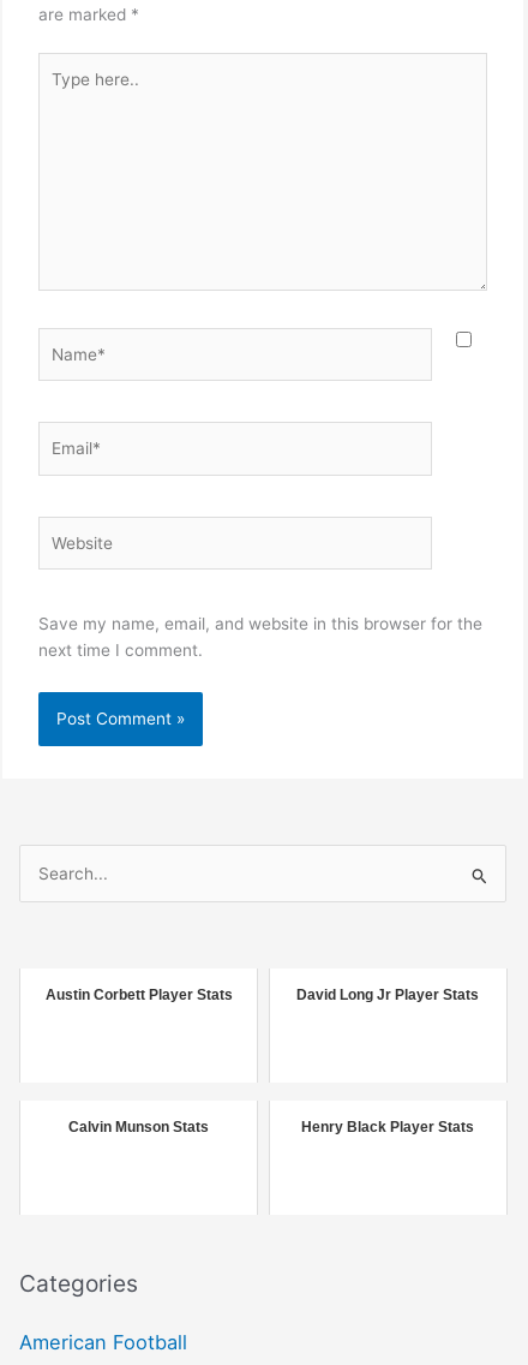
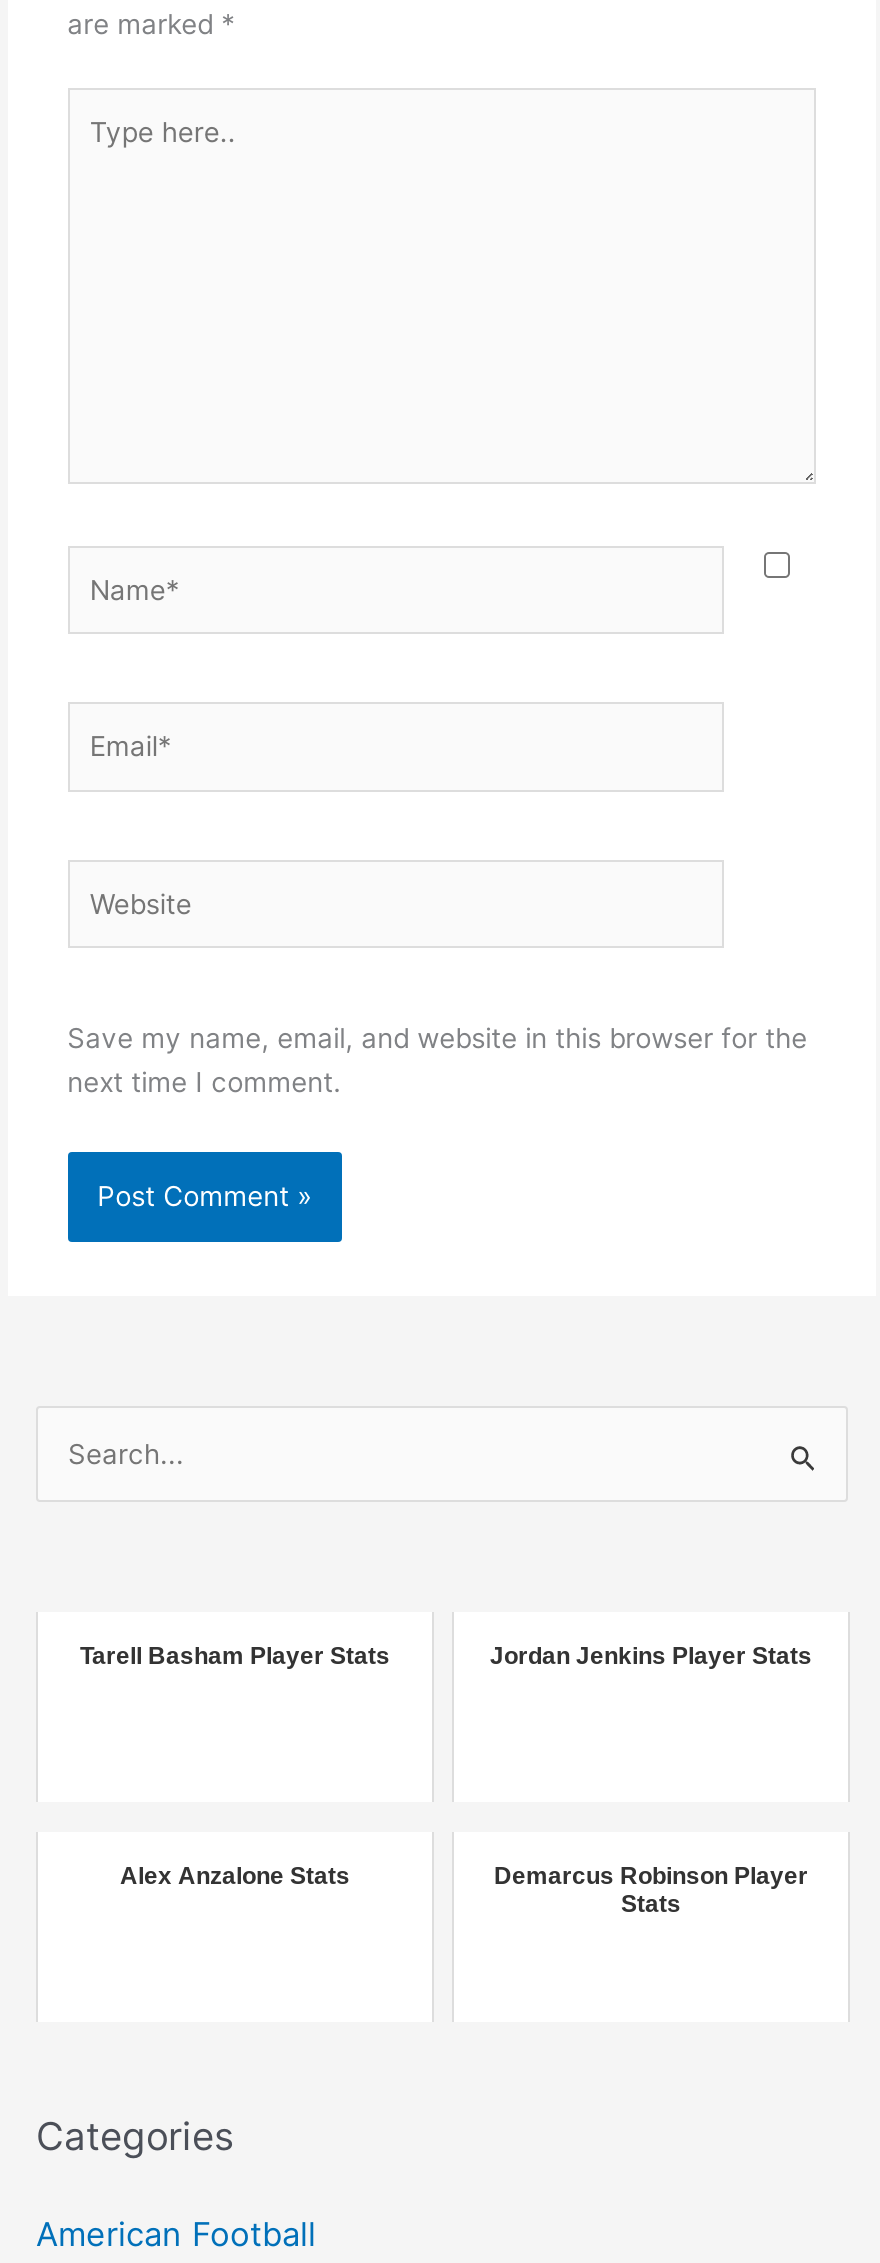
[45,986,479,1003] Austin Corbett Player Stats | David Long Jr Player Stats -> [80,1641,812,1669] Tarell Basham Player Stats | Jordan Jenkins Player Stats
[68,1118,475,1135] Calvin Munson Stats | Henry Black Player Stats -> [120,1861,808,1917] Alex Anzalone Stats | Demarcus Robinson Player | Stats

